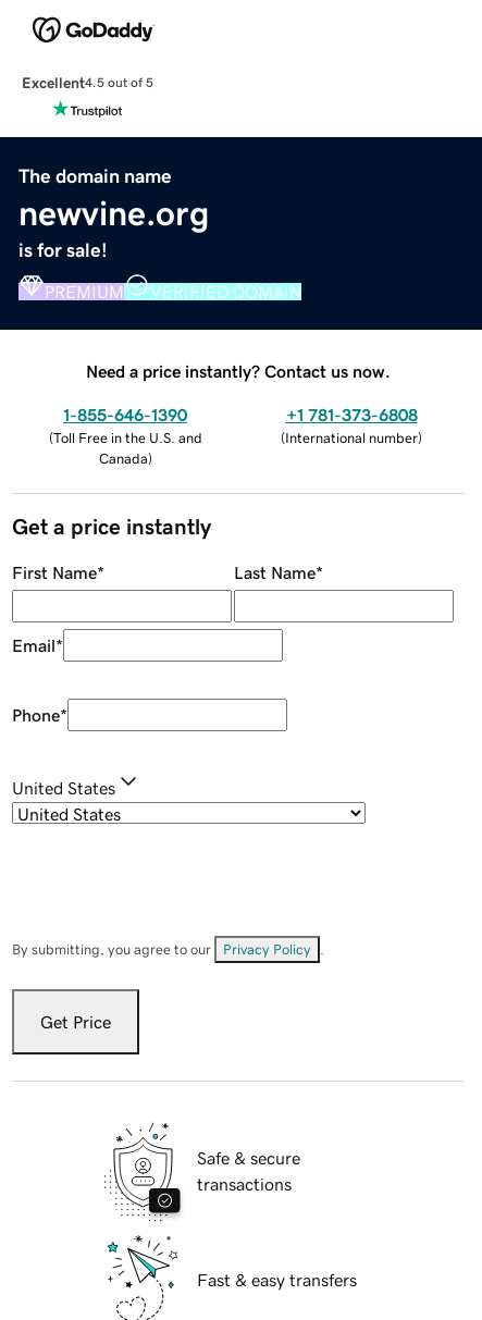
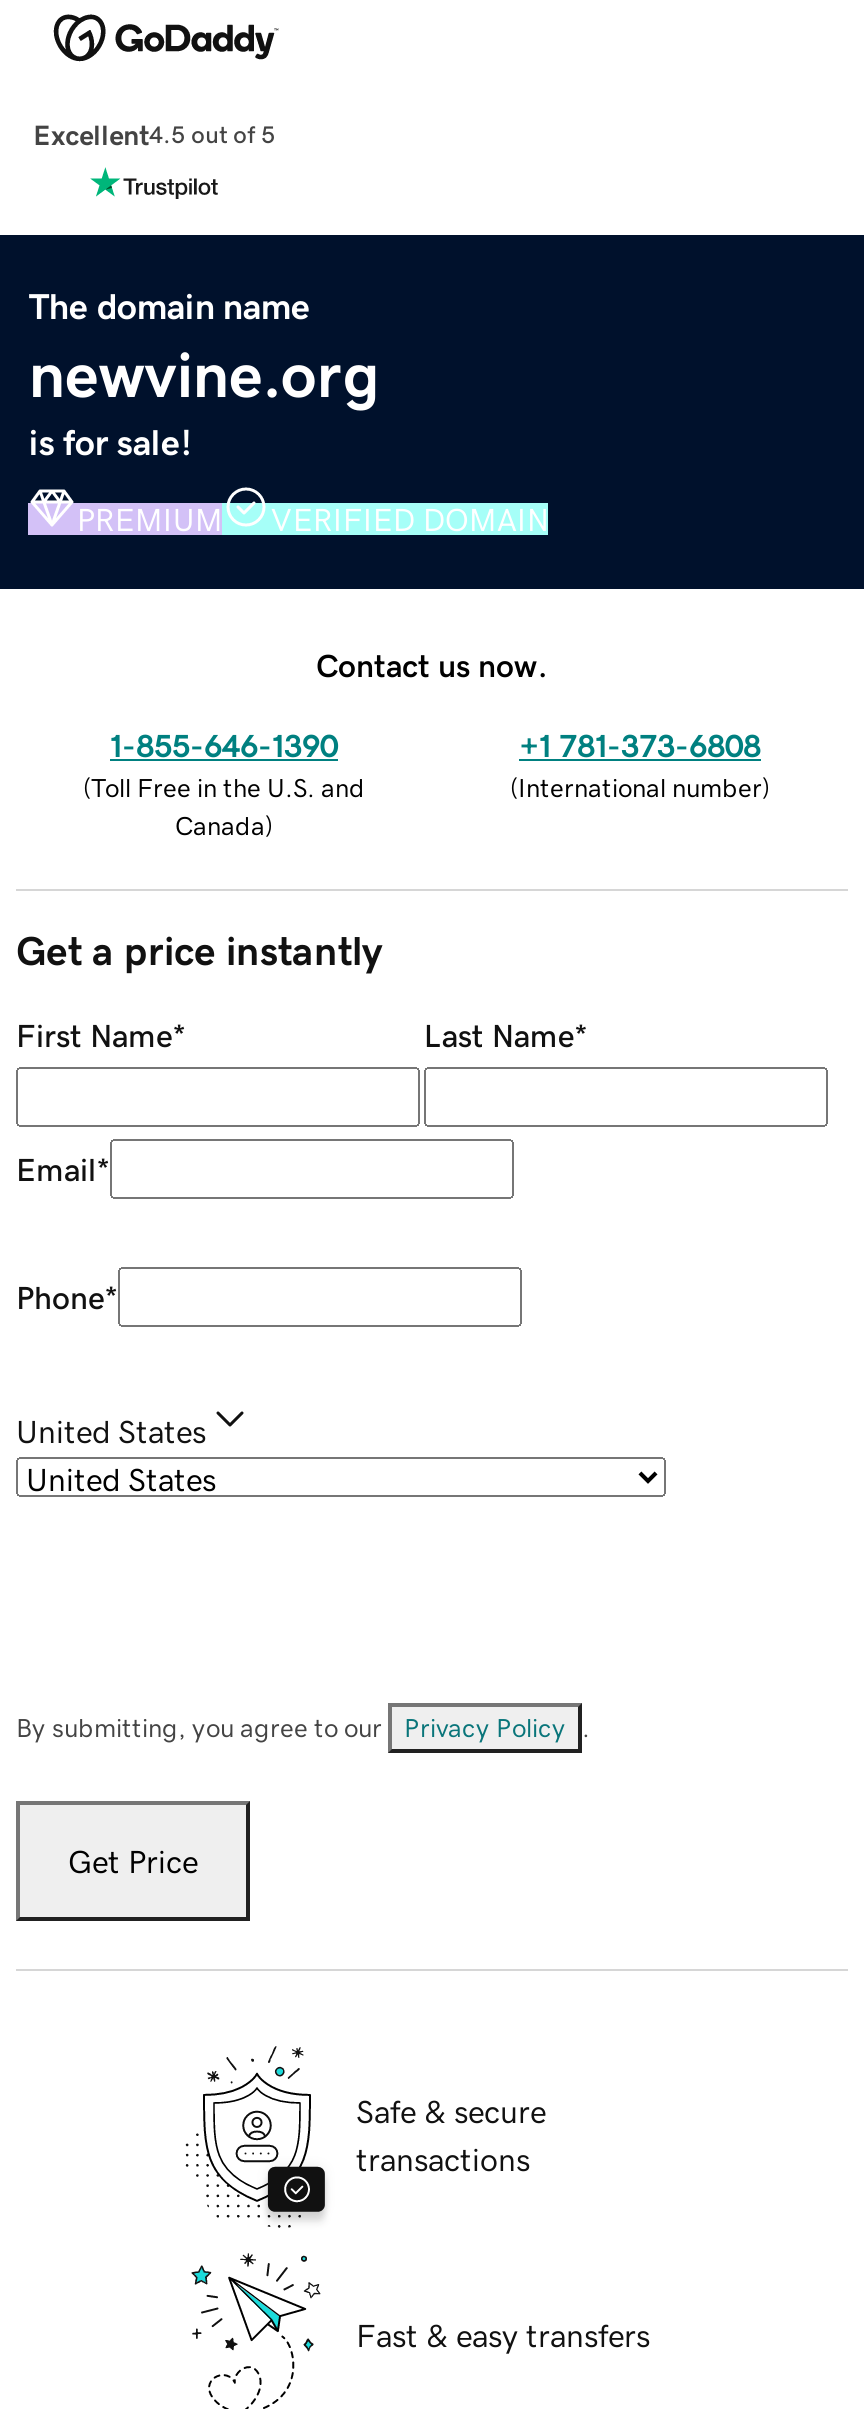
[86,362,391,379] Need a price instantly? Contact us now. -> [316,648,548,680] Contact us now.

